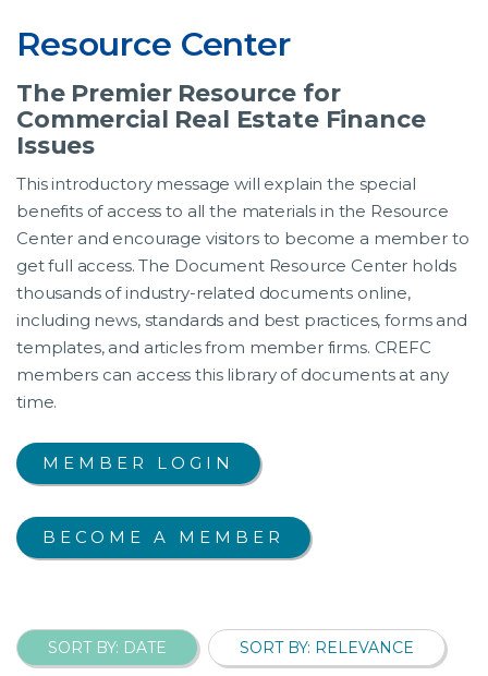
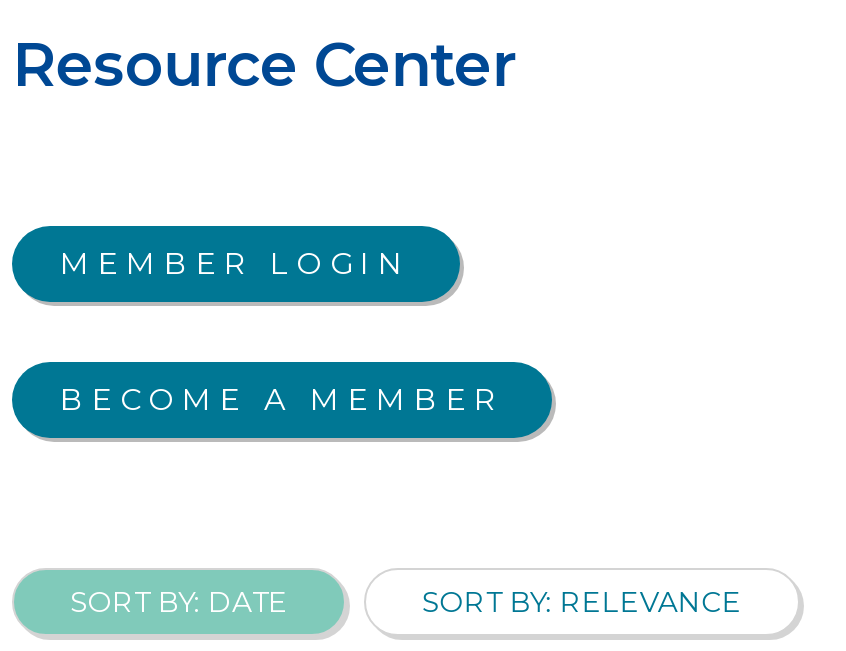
[16,79,469,412] The Premier Resource for | Commercial Real Estate Finance | Issues | This introductory message will explain the special | benefits of access to all the materials in the Resource | Center and encourage visitors to become a member to | get full access. The Document Resource Center holds | thousands of industry-related documents online, | including news, standards and best practices, forms and | templates, and articles from member firms. CREFC | members can access this library of documents at any | time. -> none

